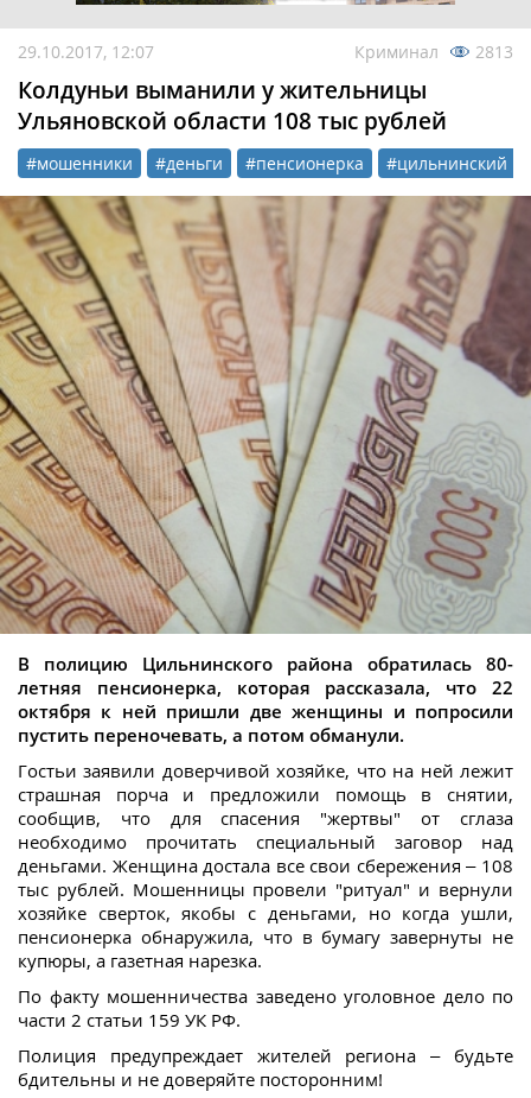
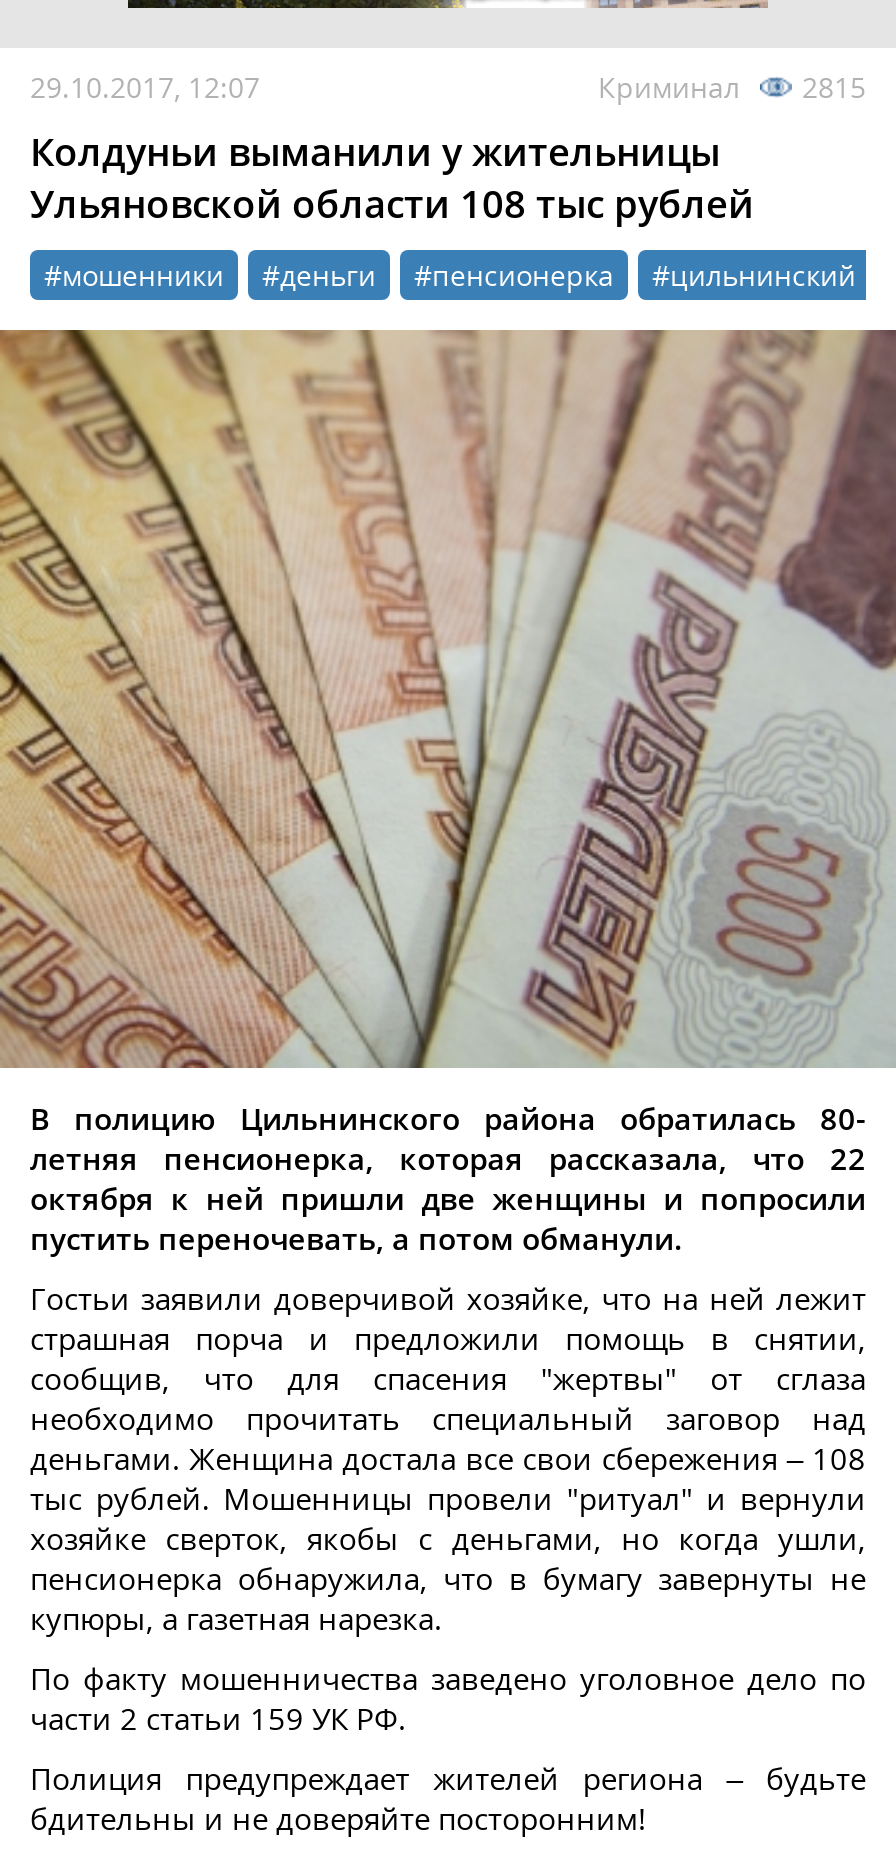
[354,40,513,63] Криминал 2813 -> [598,68,866,106] Криминал 2815

